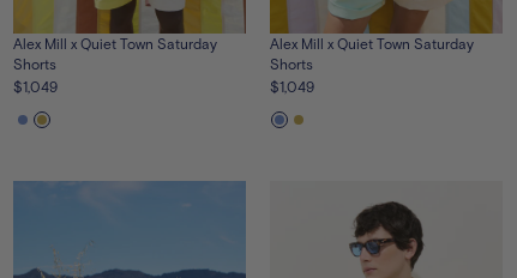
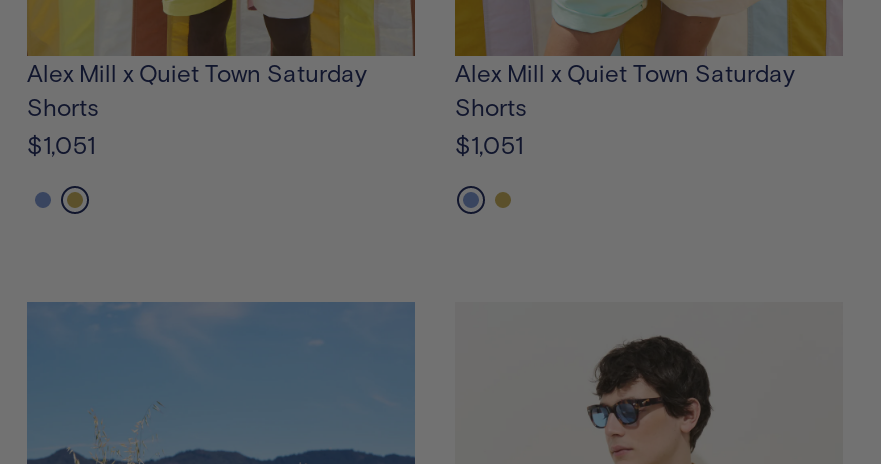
[13,78,58,96] $1,049 -> [27,131,95,161] $1,051
[270,78,314,96] $1,049 -> [455,131,523,161] $1,051

